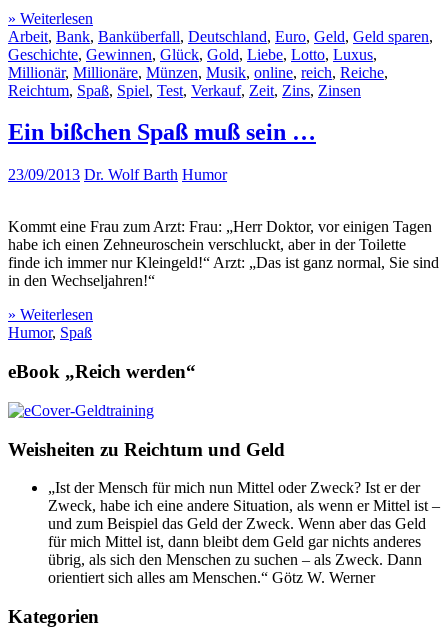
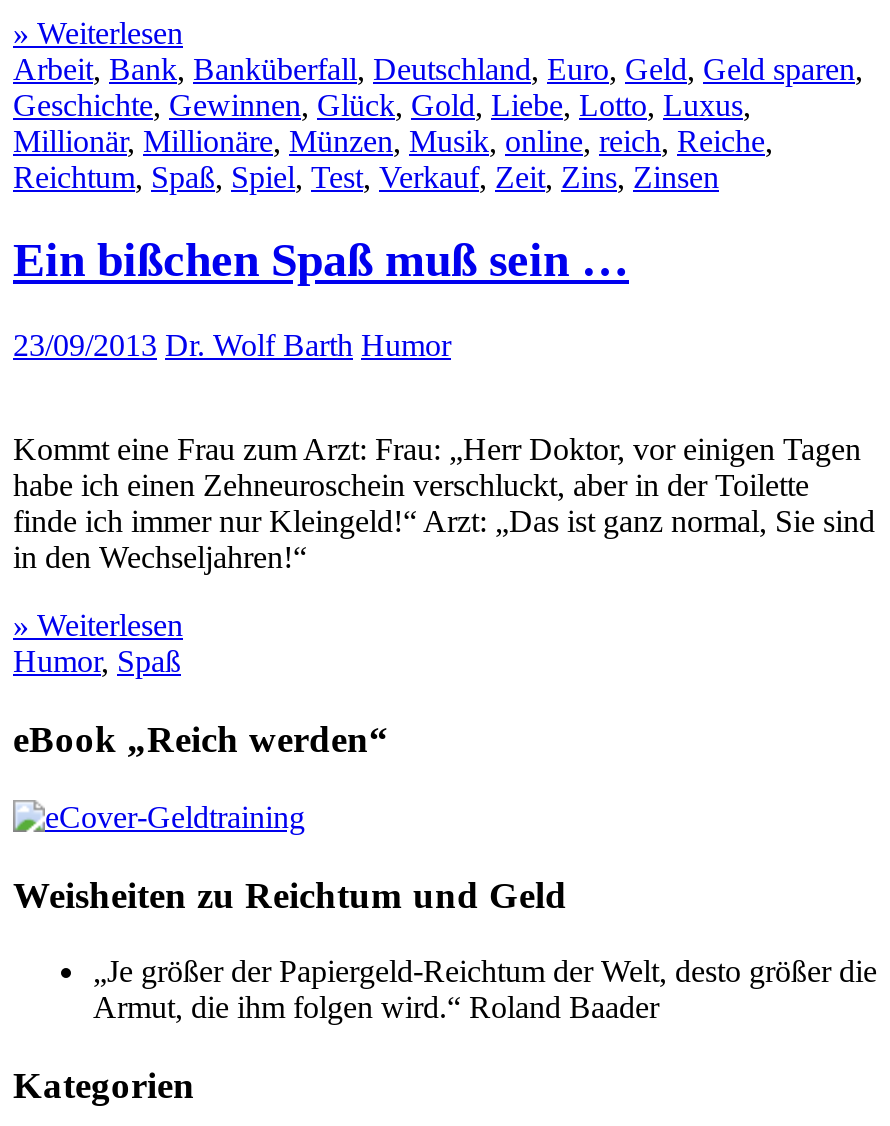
[48,479,440,586] „Ist der Mensch für mich nun Mittel oder Zweck? Ist er der | Zweck, habe ich eine andere Situation, als wenn er Mittel ist – | und zum Beispiel das Geld der Zweck. Wenn aber das Geld | für mich Mittel ist, dann bleibt dem Geld gar nichts anderes | übrig, als sich den Menschen zu suchen – als Zweck. Dann | orientiert sich alles am Menschen.“Götz W. Werner -> [93,954,877,1024] „Je größer der Papiergeld-Reichtum der Welt, desto größer die | Armut, die ihm folgen wird.“Roland Baader

